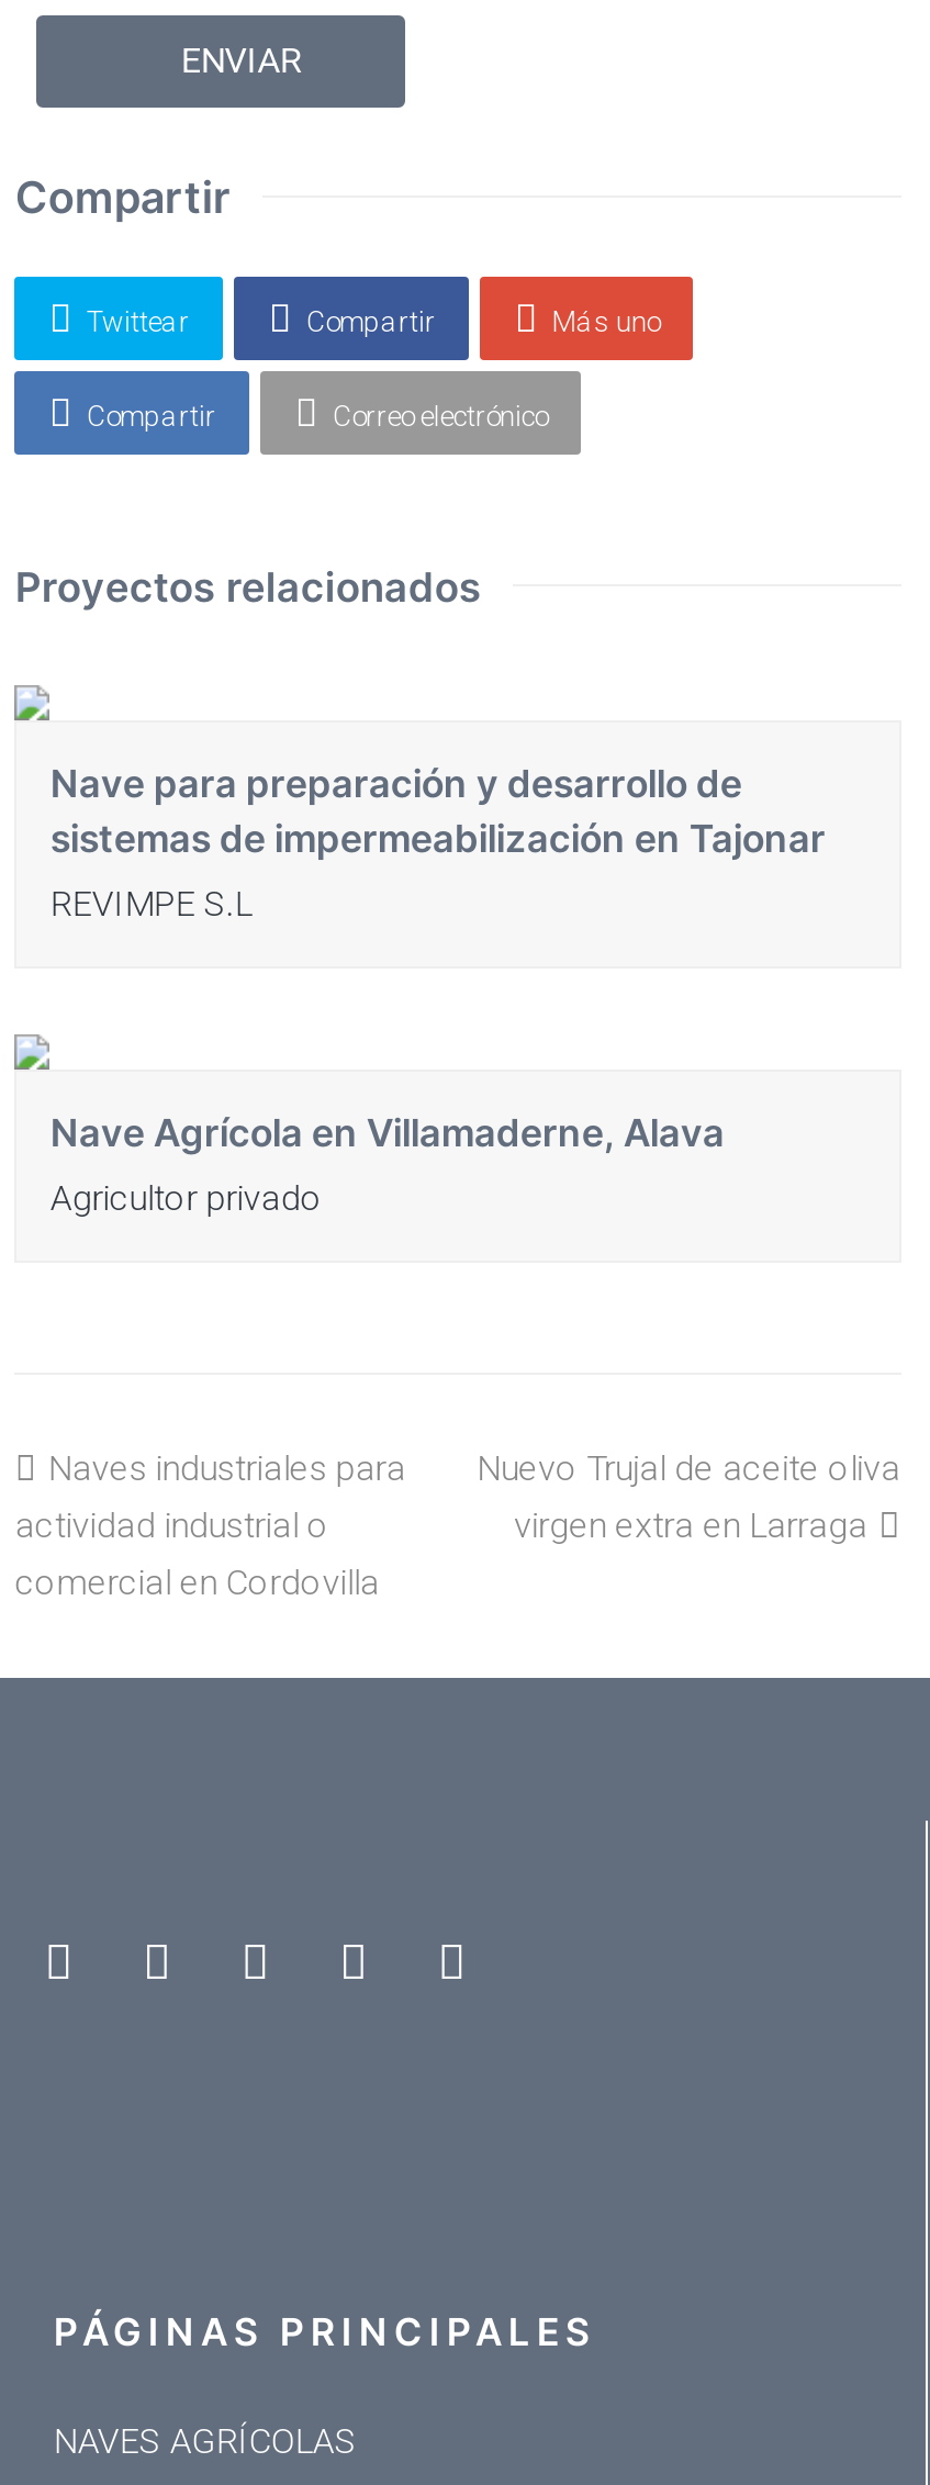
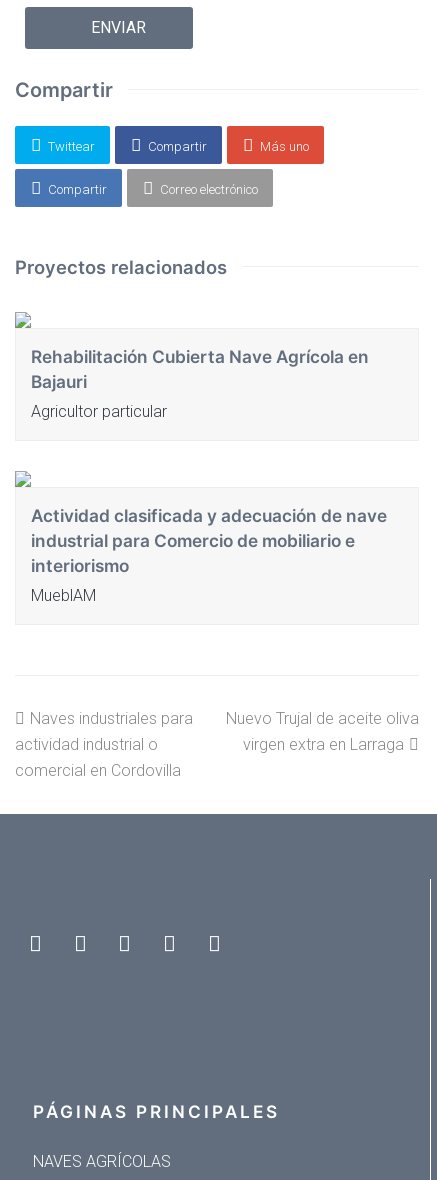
[50,761,825,862] Nave para preparación y desarrollo de | sistemas de impermeabilización en Tajonar -> [31,346,369,392] Rehabilitación Cubierta Nave Agrícola en | Bajauri
[50,884,252,925] REVIMPE S.L -> [31,402,167,421] Agricultor particular
[50,1110,724,1156] Nave Agrícola en Villamaderne, Alava -> [31,505,387,576] Actividad clasificada y adecuación de nave | industrial para Comercio de mobiliario e | interiorismo
[50,1178,323,1220] Agricultor privado -> [31,586,96,605] MueblAM

